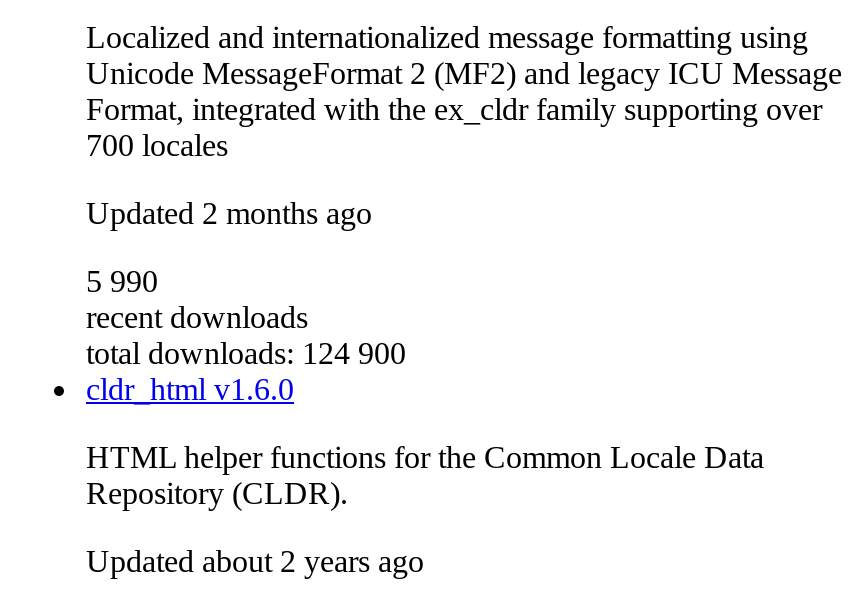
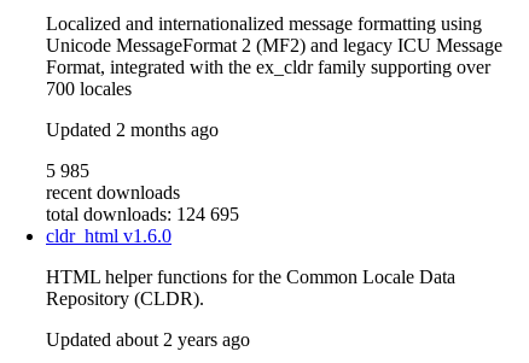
[86,265,158,299] 5 990 -> [46,161,89,181] 5 985
[86,337,406,371] total downloads: 124 900 -> [46,204,239,225] total downloads: 124 695

